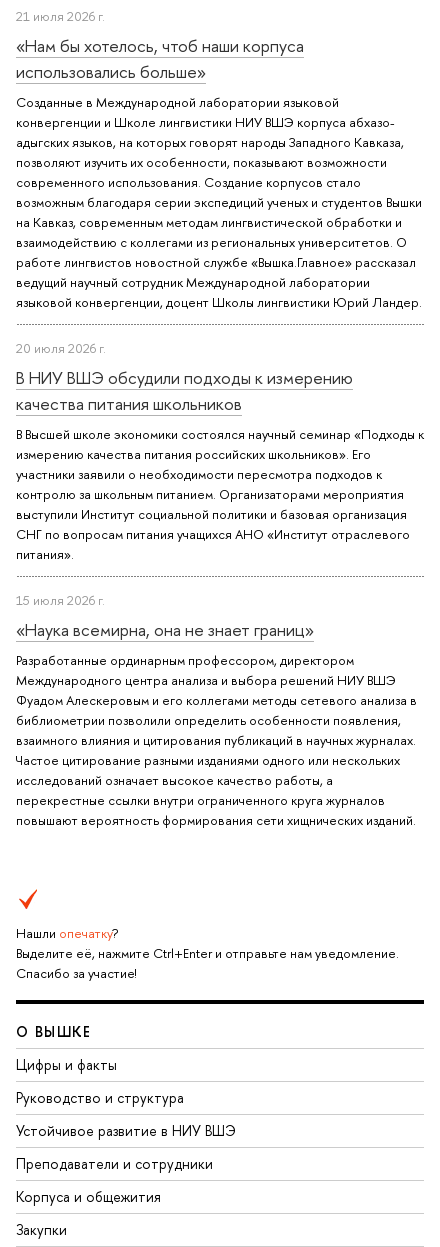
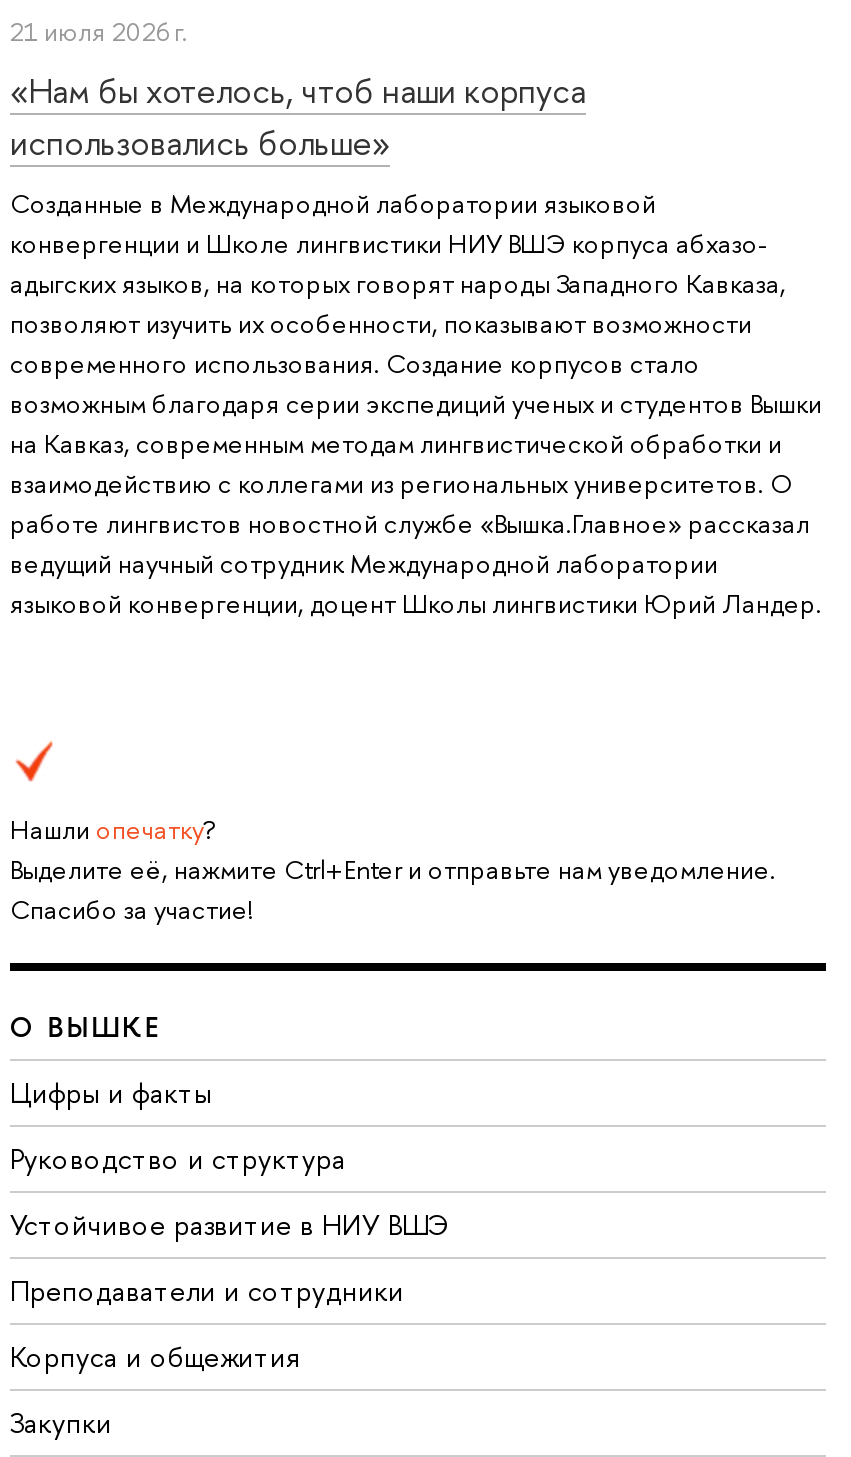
[16,339,424,829] 20 июля 2026 г. | В НИУ ВШЭ обсудили подходы к измерению | качества питания школьников | В Высшей школе экономики состоялся научный семинар «Подходы к | измерению качества питания российских школьников». Его | участники заявили о необходимости пересмотра подходов к | контролю за школьным питанием. Организаторами мероприятия | выступили Институт социальной политики и базовая организация | СНГ по вопросам питания учащихся АНО «Институт отраслевого | питания». | 15 июля 2026 г. | «Наука всемирна, она не знает границ» | Разработанные ординарным профессором, директором | Международного центра анализа и выбора решений НИУ ВШЭ | Фуадом Алескеровым и его коллегами методы сетевого анализа в | библиометрии позволили определить особенности появления, | взаимного влияния и цитирования публикаций в научных журналах. | Частое цитирование разными изданиями одного или нескольких | исследований означает высокое качество работы, а | перекрестные ссылки внутри ограниченного круга журналов | повышают вероятность формирования сети хищнических изданий. -> none

